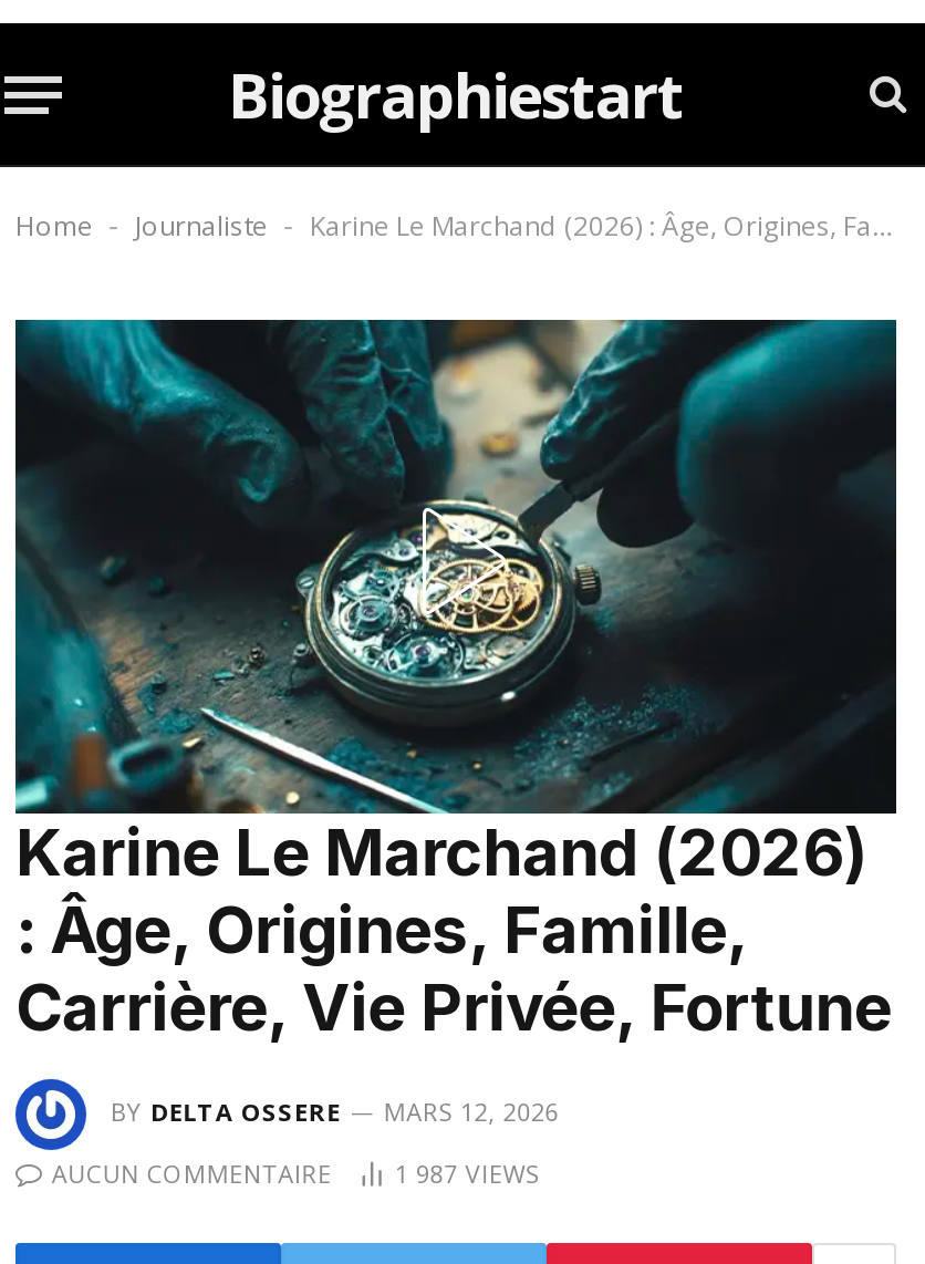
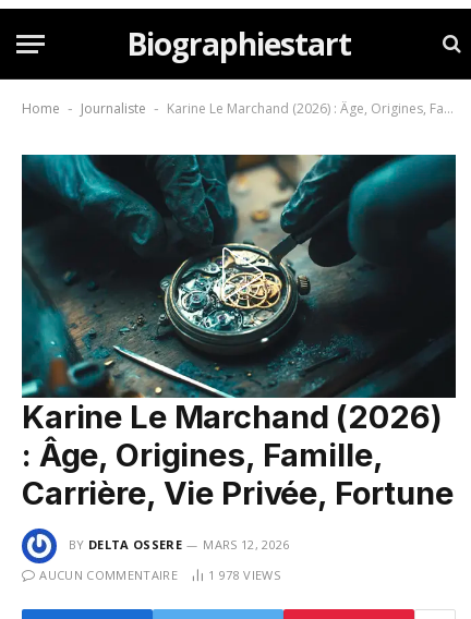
[52,1157,540,1190] AUCUN COMMENTAIRE 1 987 VIEWS -> [40,567,280,583] AUCUN COMMENTAIRE 1 978 VIEWS

